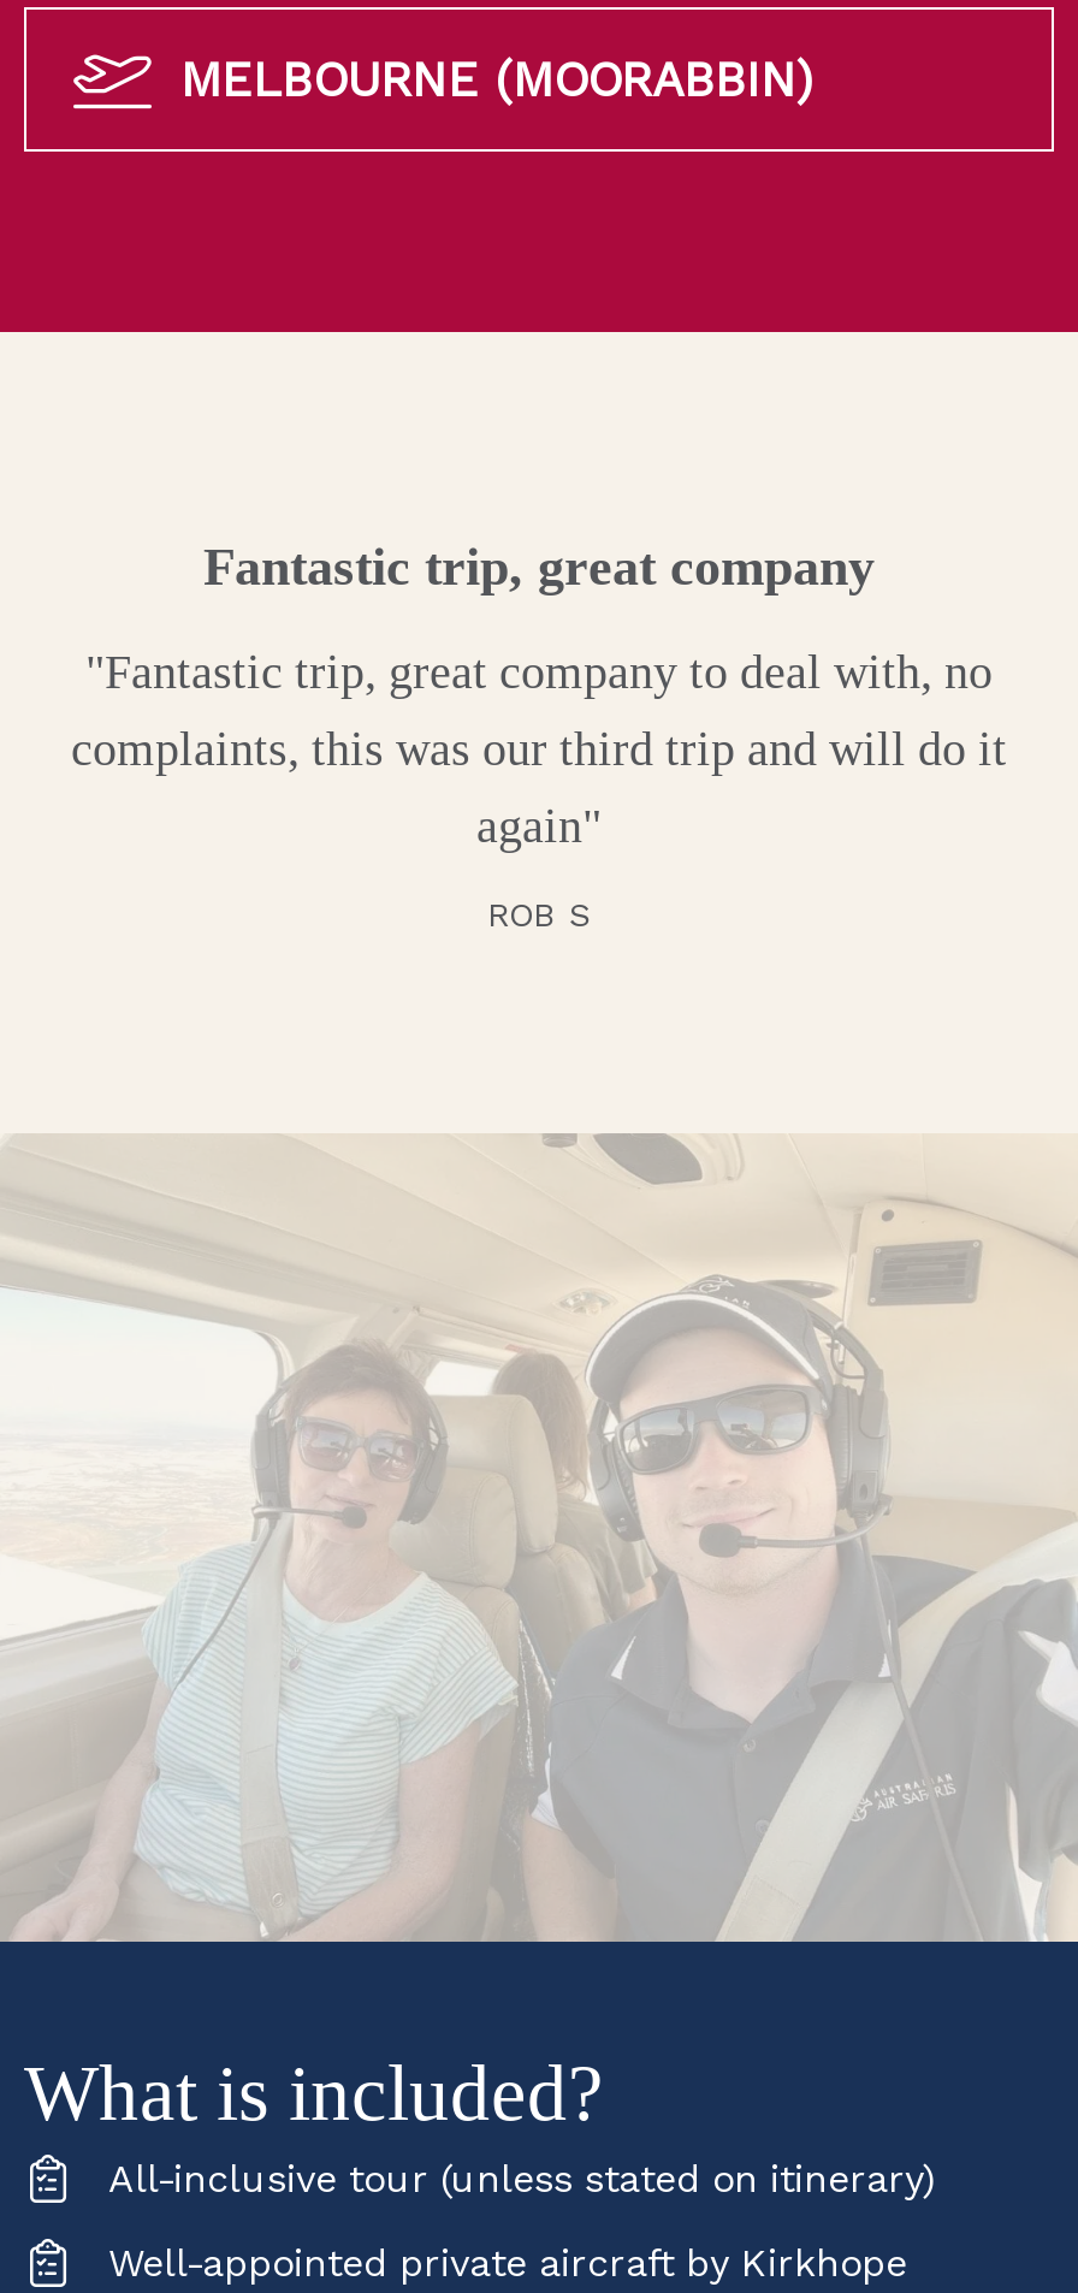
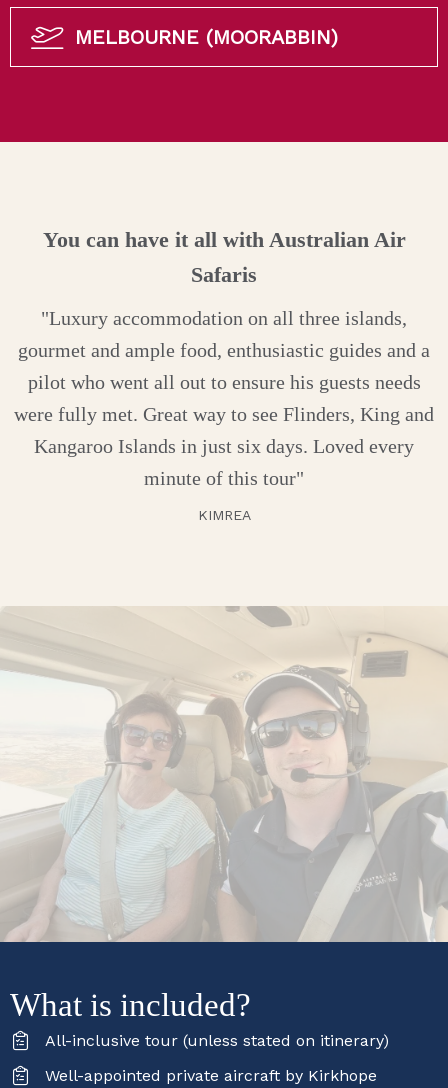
[71,536,1007,933] Fantastic trip, great company | "Fantastic trip, great company to deal with, no | complaints, this was our third trip and will do it | again" | ROB S -> [14,227,434,523] You can have it all with Australian Air | Safaris | "Luxury accommodation on all three islands, | gourmet and ample food, enthusiastic guides and a | pilot who went all out to ensure his guests needs | were fully met. Great way to see Flinders, King and | Kangaroo Islands in just six days. Loved every | minute of this tour" | KIMREA

